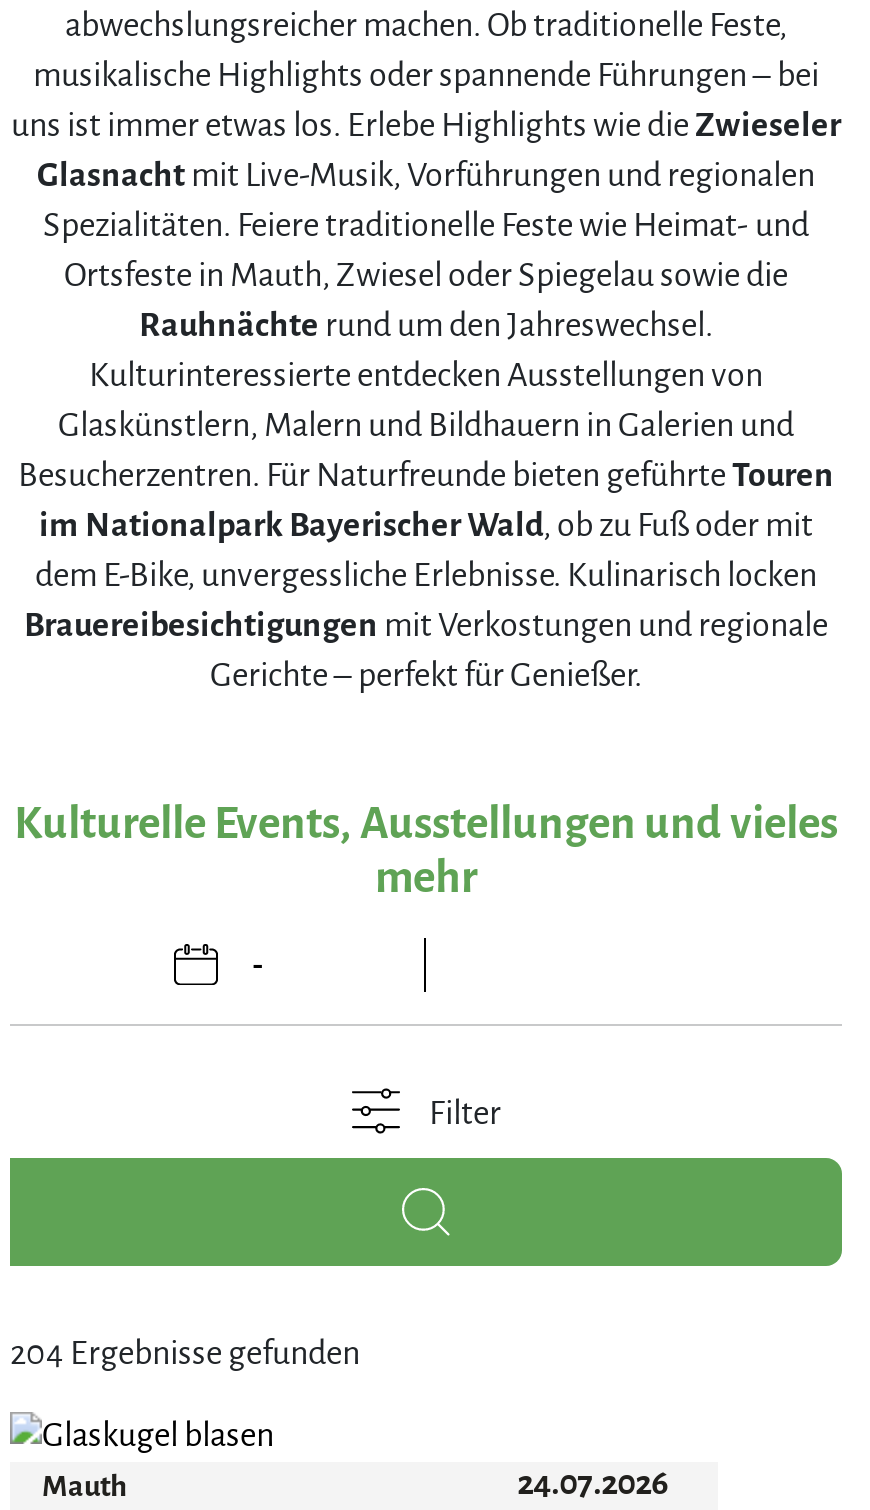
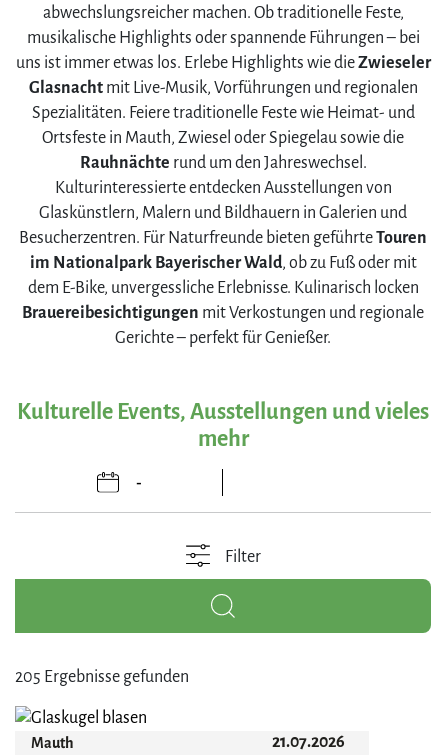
[10,1336,360,1372] 204 Ergebnisse gefunden -> [15,668,189,686] 205 Ergebnisse gefunden
[517,1466,669,1502] 24.07.2026 -> [272,733,345,751] 21.07.2026

